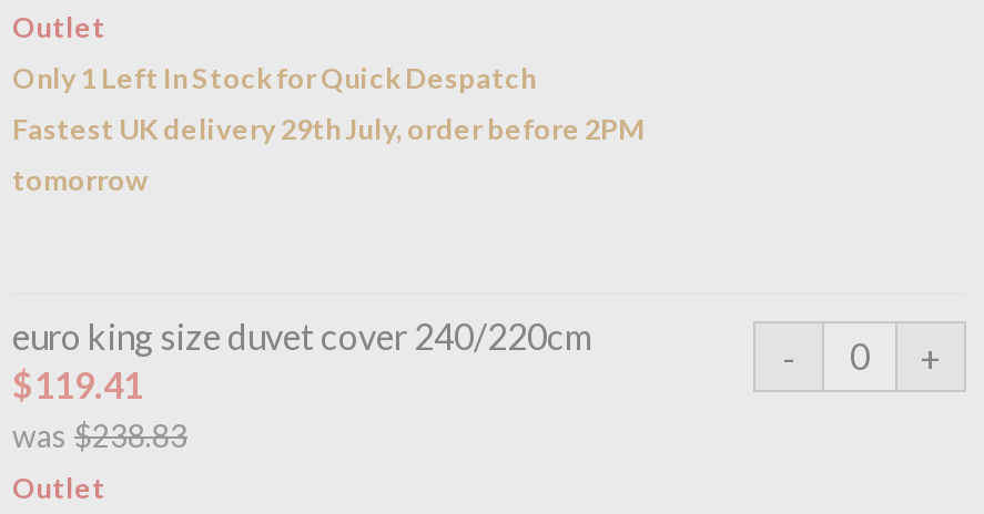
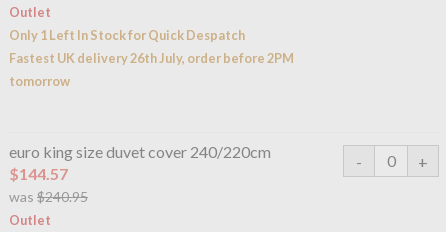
[12,110,645,145] Fastest UK delivery 29th July, order before 2PM -> [9,50,294,66] Fastest UK delivery 26th July, order before 2PM
[12,362,143,405] $119.41 -> [9,164,68,183] $144.57
[12,416,187,453] was $238.83 -> [9,188,88,205] was $240.95

